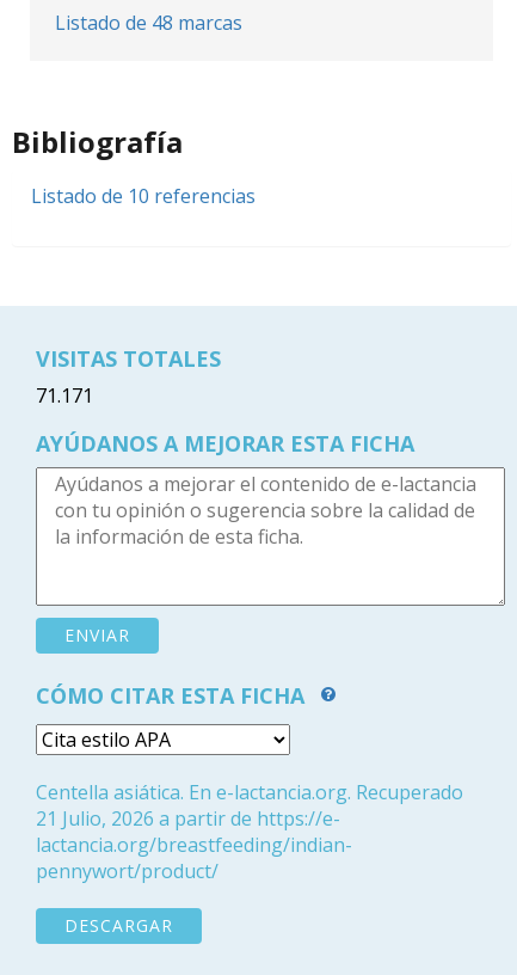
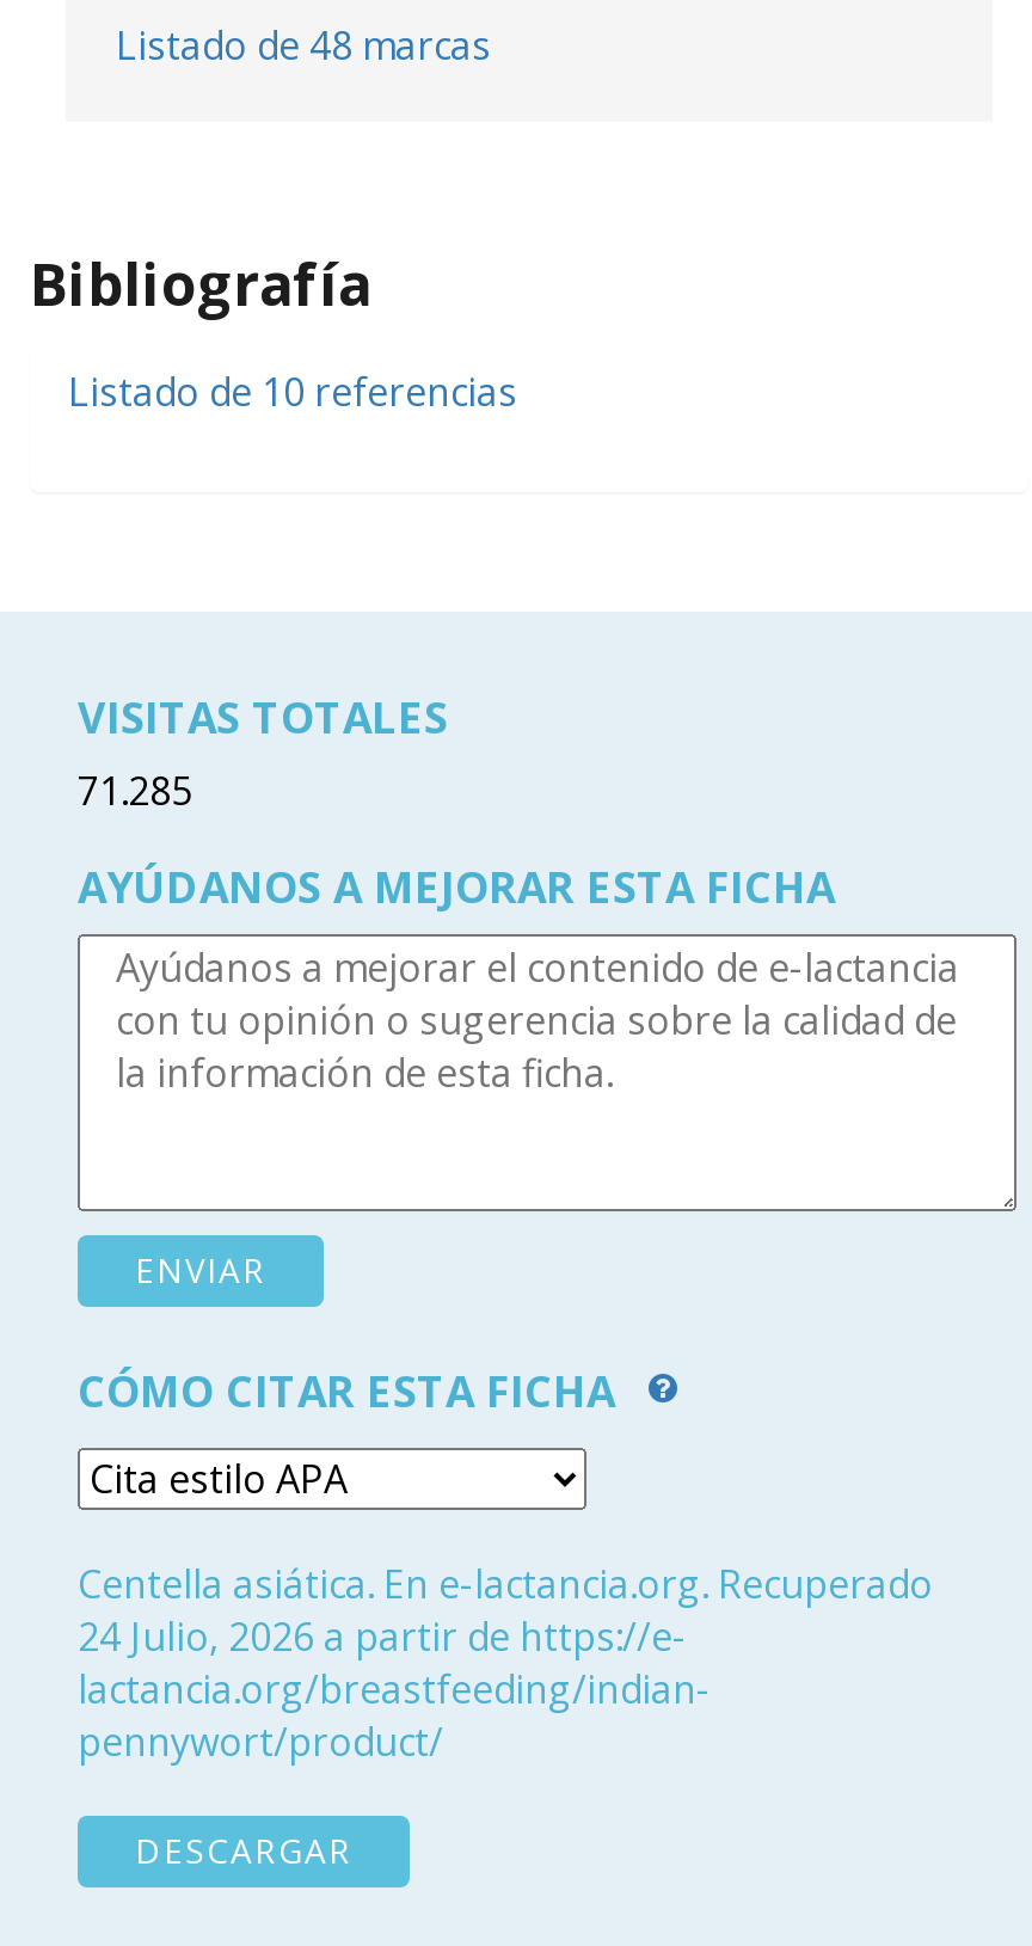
[36,382,93,409] 71.171 -> [78,765,192,817] 71.285
[36,805,340,832] 21 Julio, 2026 a partir de https://e- -> [78,1610,687,1663] 24 Julio, 2026 a partir de https://e-

